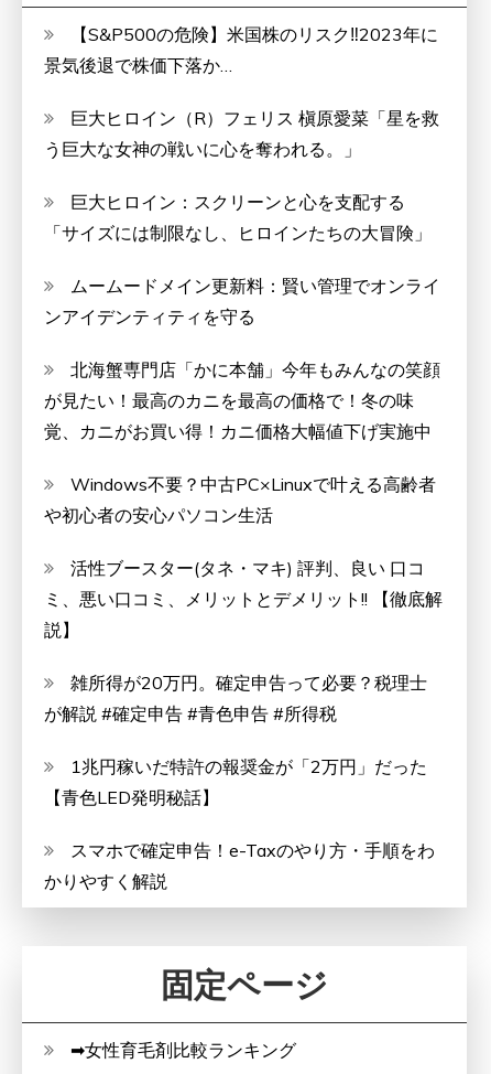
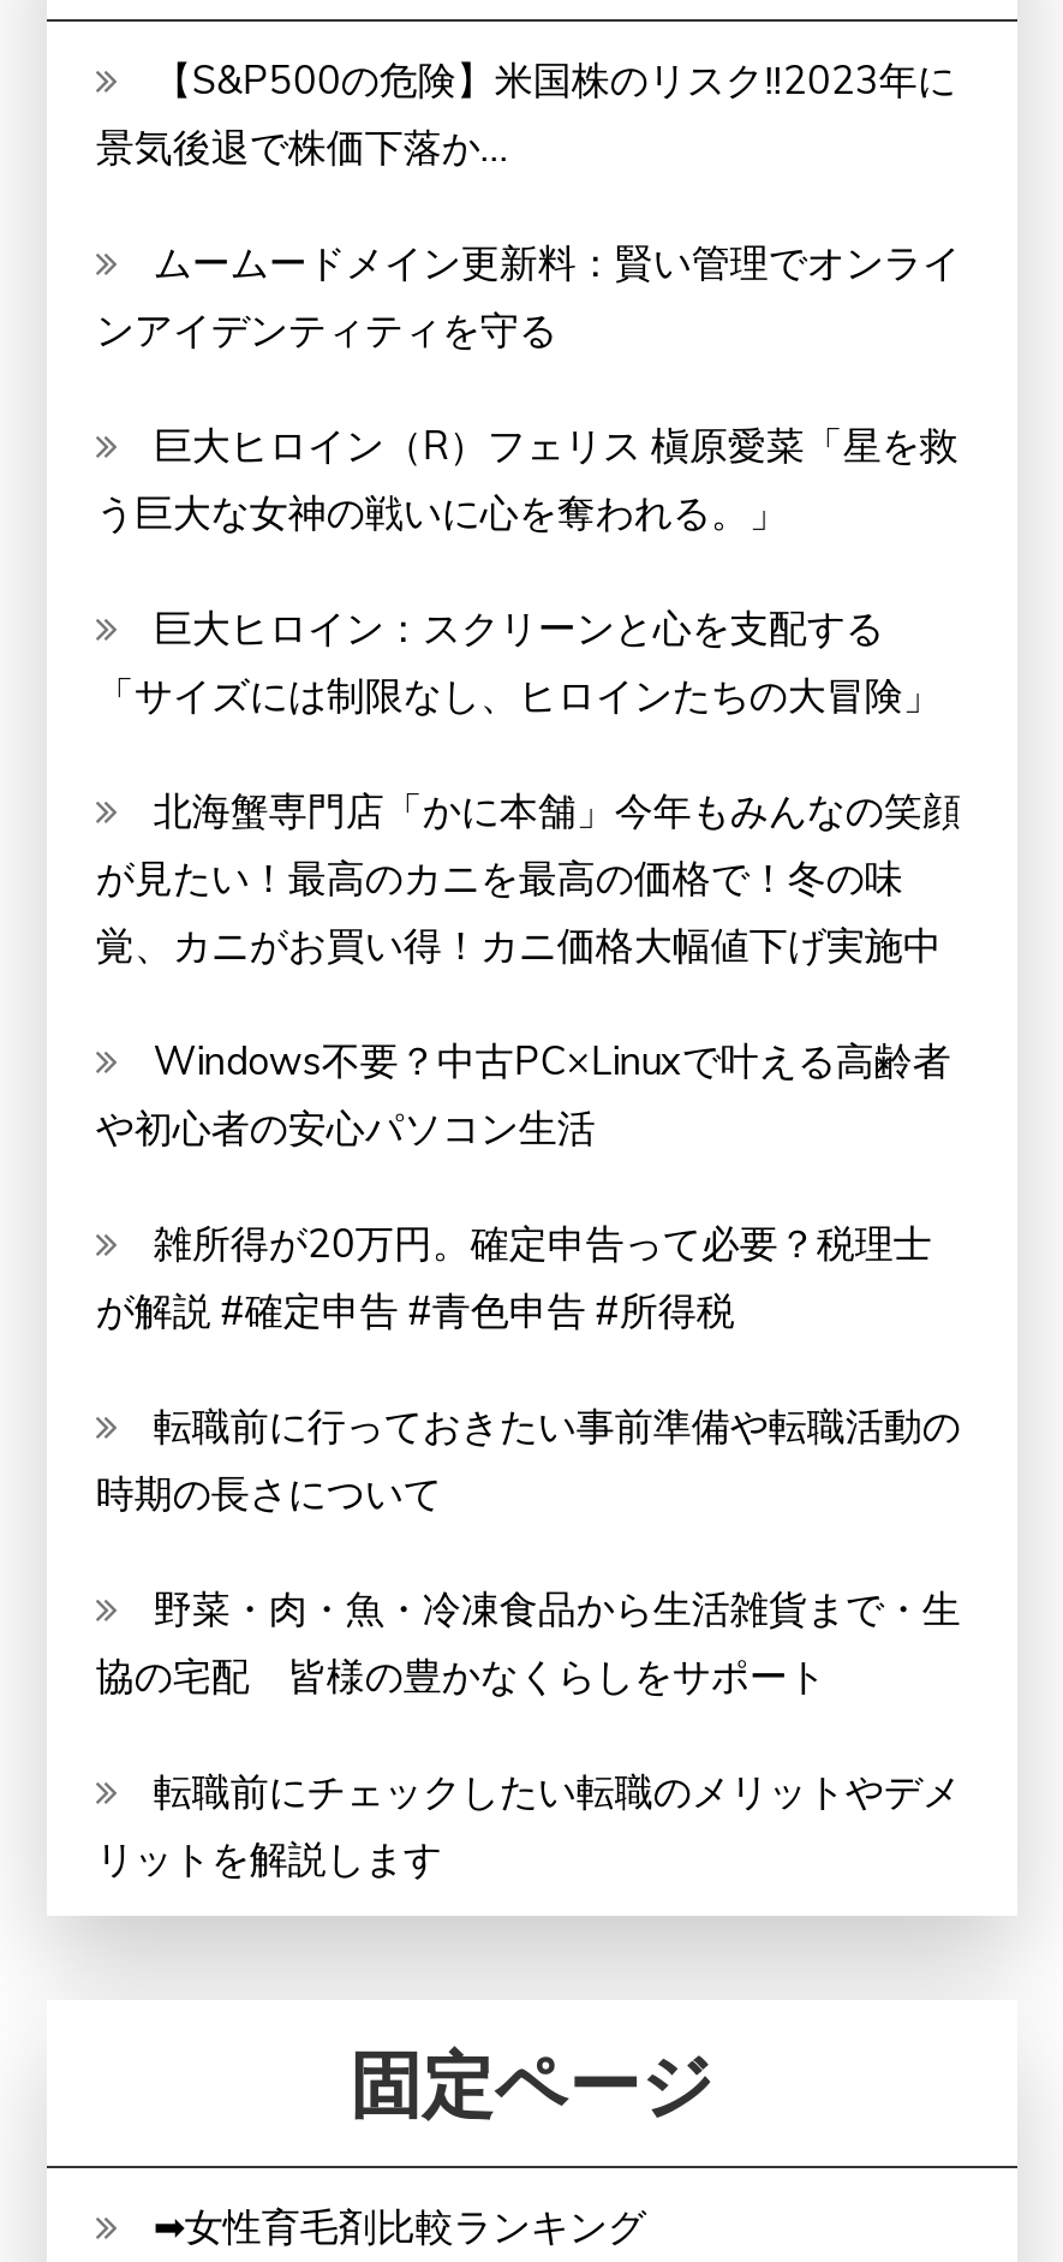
moved [44,107,440,244] -> [96,421,958,719]: 巨大ヒロイン（R）フェリス 槇原愛菜「星を救 | う巨大な女神の戦いに心を奪われる。」 | 巨大ヒロイン：スクリーンと心を支配する | 「サイズには制限なし、ヒロインたちの大冒険」
moved [44,275,441,328] -> [96,238,961,354]: ムームードメイン更新料：賢い管理でオンライ | ンアイデンティティを守る
[44,557,443,641] 活性ブースター(タネ・マキ) 評判、良い 口コ | ミ、悪い口コミ、メリットとデメリット!! 【徹底解 | 説】 -> none
moved [44,672,428,725] -> [96,1219,932,1335]: 雑所得が20万円。確定申告って必要？税理士 | が解説 #確定申告 #青色申告 #所得税
[44,756,435,892] 1兆円稼いだ特許の報奨金が「2万円」だった | 【青色LED発明秘話】 | スマホで確定申告！e-Taxのやり方・手順をわ | かりやすく解説 -> [96,1402,961,1883] 転職前に行っておきたい事前準備や転職活動の | 時期の長さについて | 野菜・肉・魚・冷凍食品から生活雑貨まで・生 | 協の宅配 皆様の豊かなくらしをサポート | 転職前にチェックしたい転職のメリットやデメ | リットを解説します

